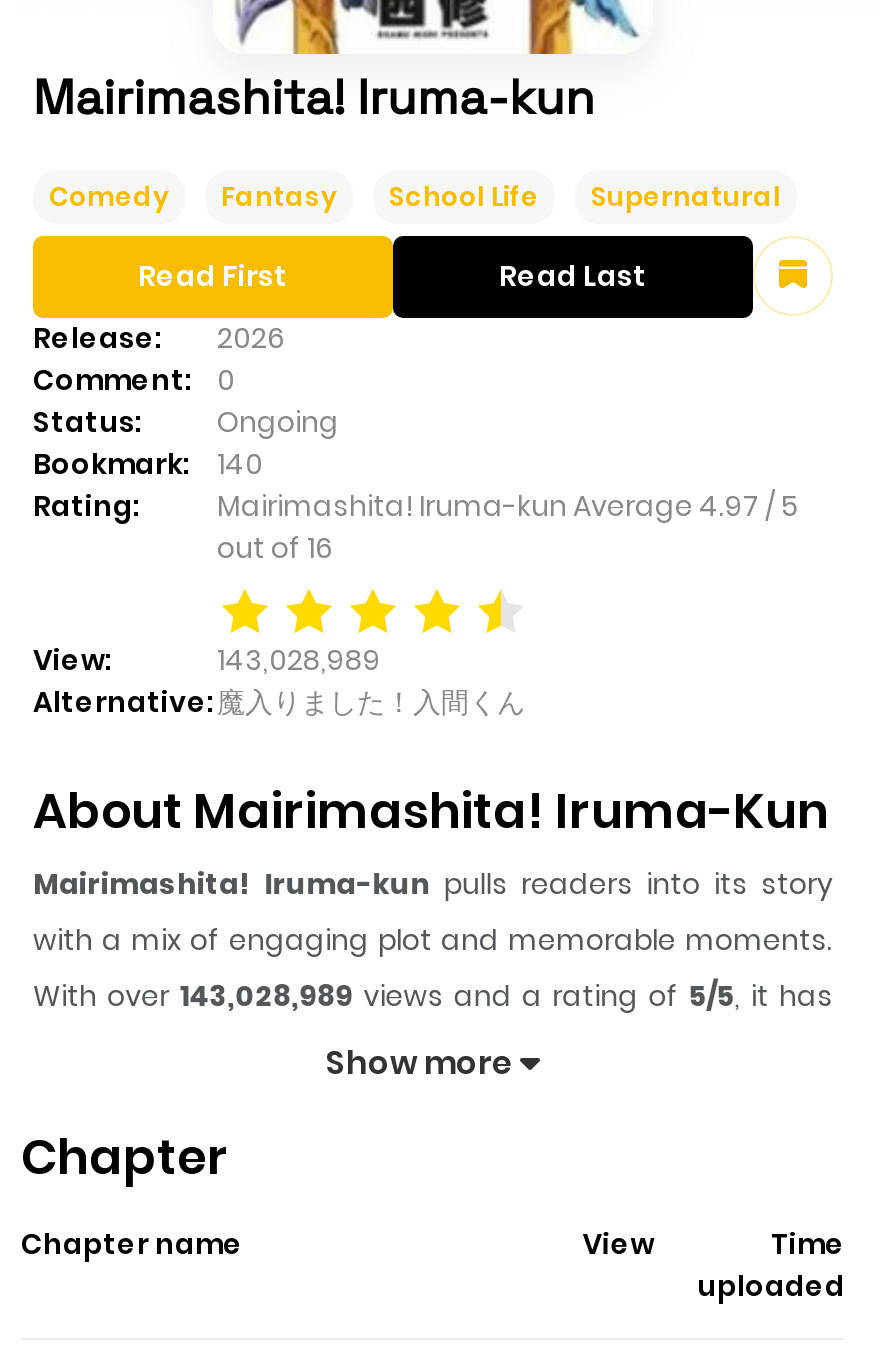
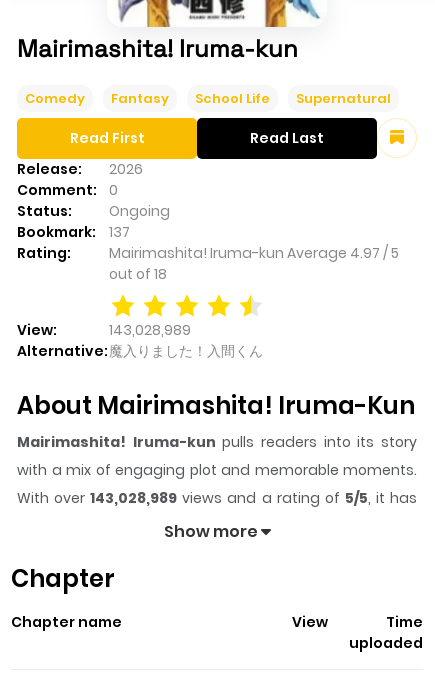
[33,443,263,483] Bookmark: 140 -> [17,222,130,242] Bookmark: 137
[217,527,333,567] out of 16 -> [109,264,167,284] out of 18

